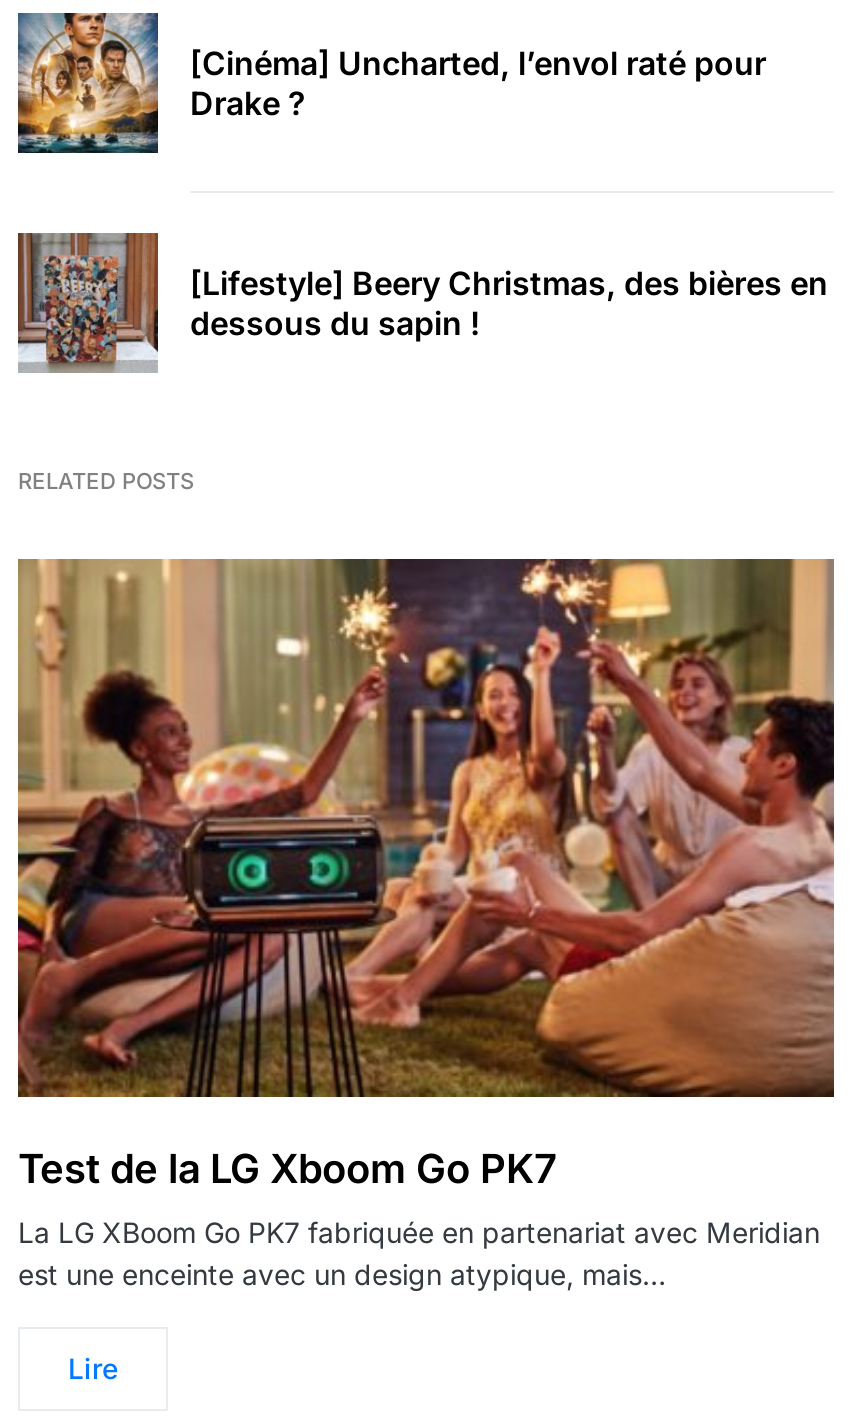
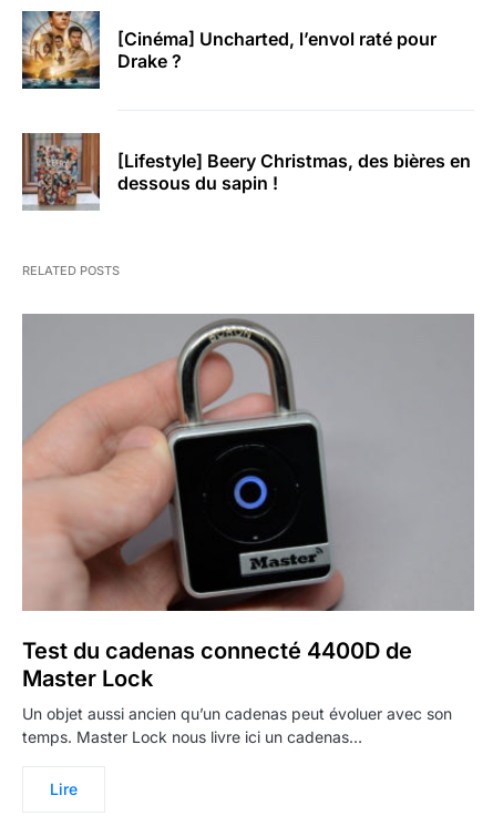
[16,558,834,1193] [image] | Test de la LG Xboom Go PK7 -> [22,314,474,692] [image] | Test du cadenas connecté 4400D de | Master Lock
[18,1215,820,1291] La LG XBoom Go PK7 fabriquée en partenariat avec Meridian | est une enceinte avec un design atypique, mais… -> [22,704,452,747] Un objet aussi ancien qu’un cadenas peut évoluer avec son | temps. Master Lock nous livre ici un cadenas…

